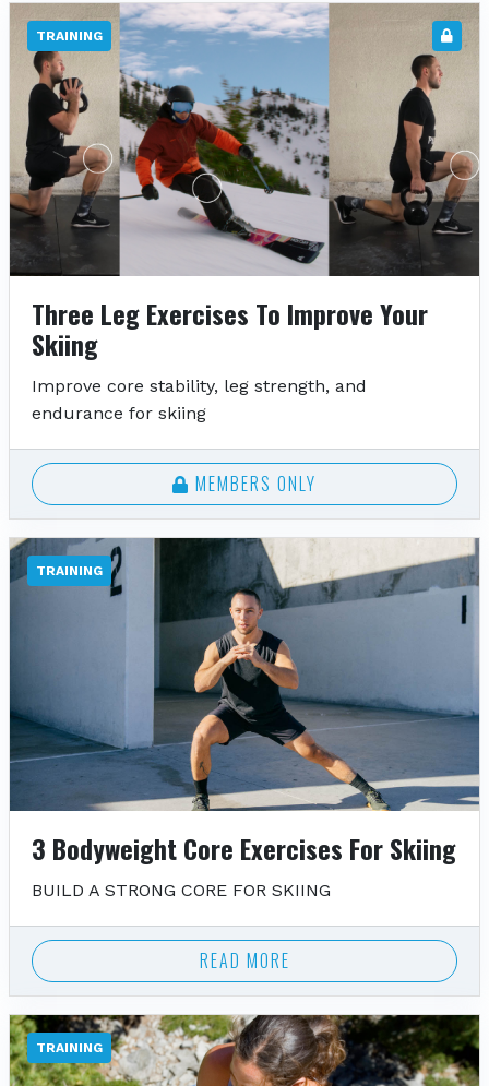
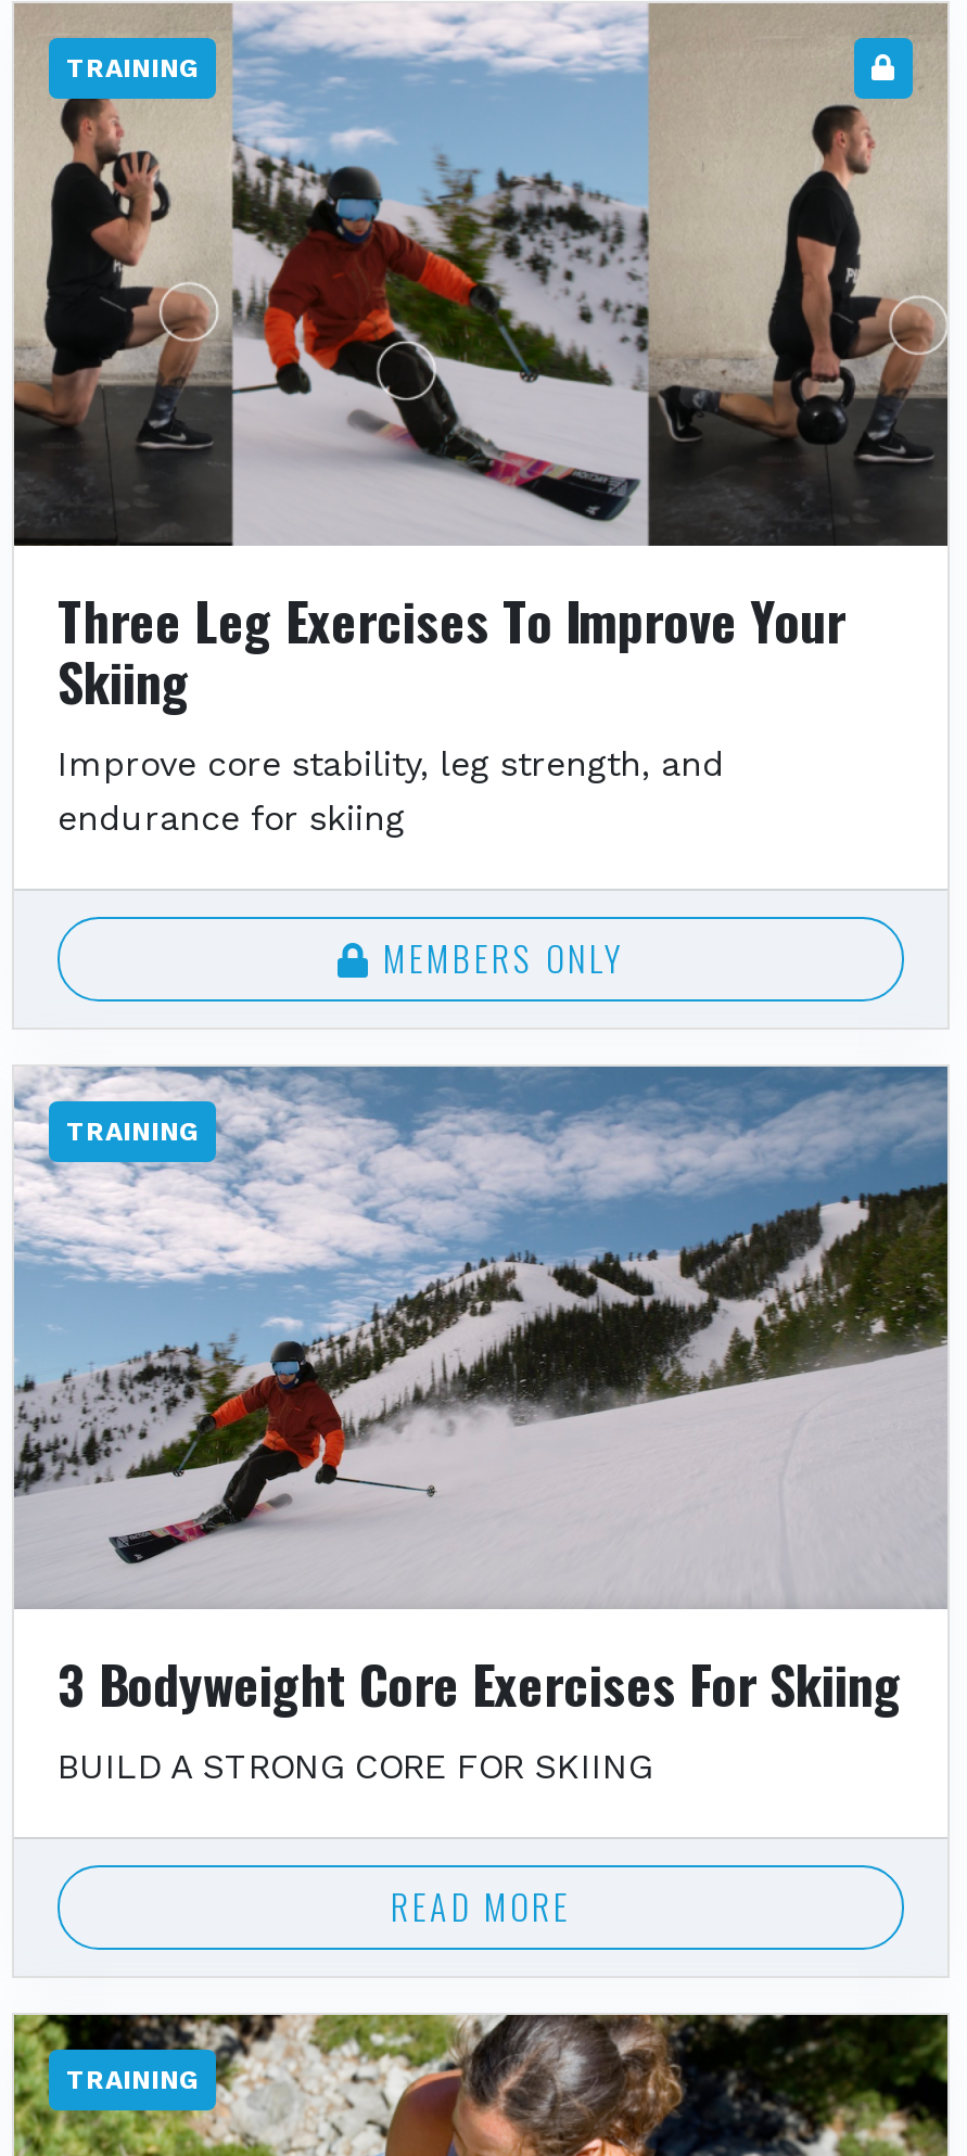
[9,537,479,811] [image] -> [14,1064,950,1609] [image]

